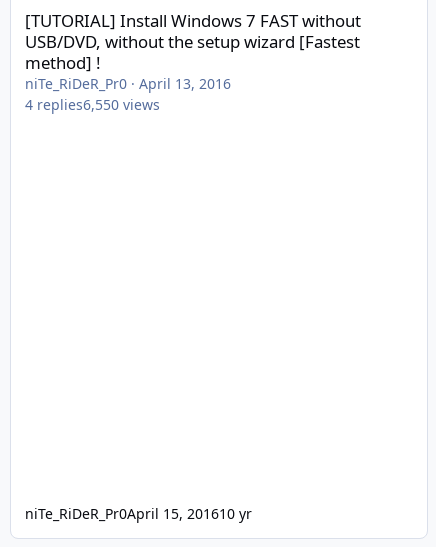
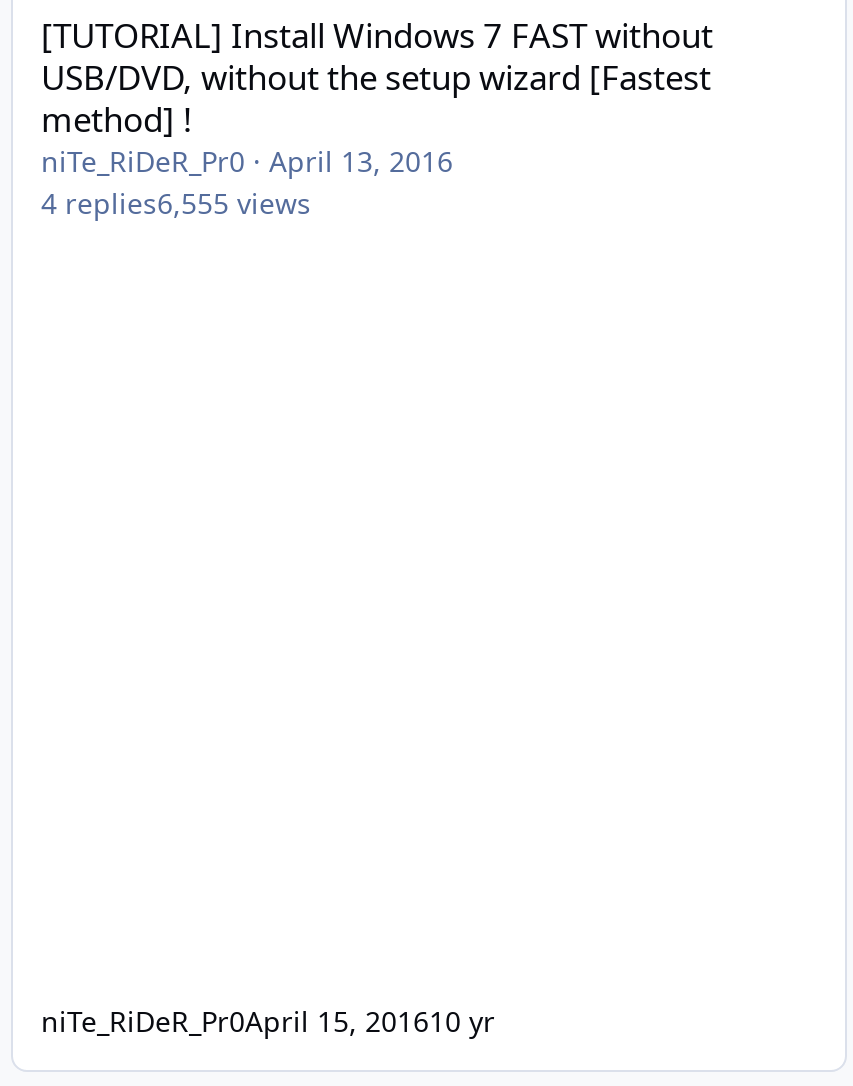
[25,95,160,114] 4 replies6,550 views -> [41,183,311,221] 4 replies6,555 views

